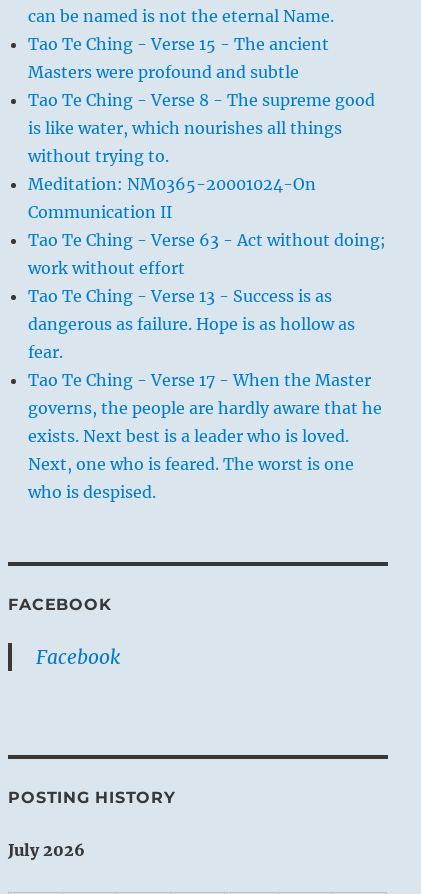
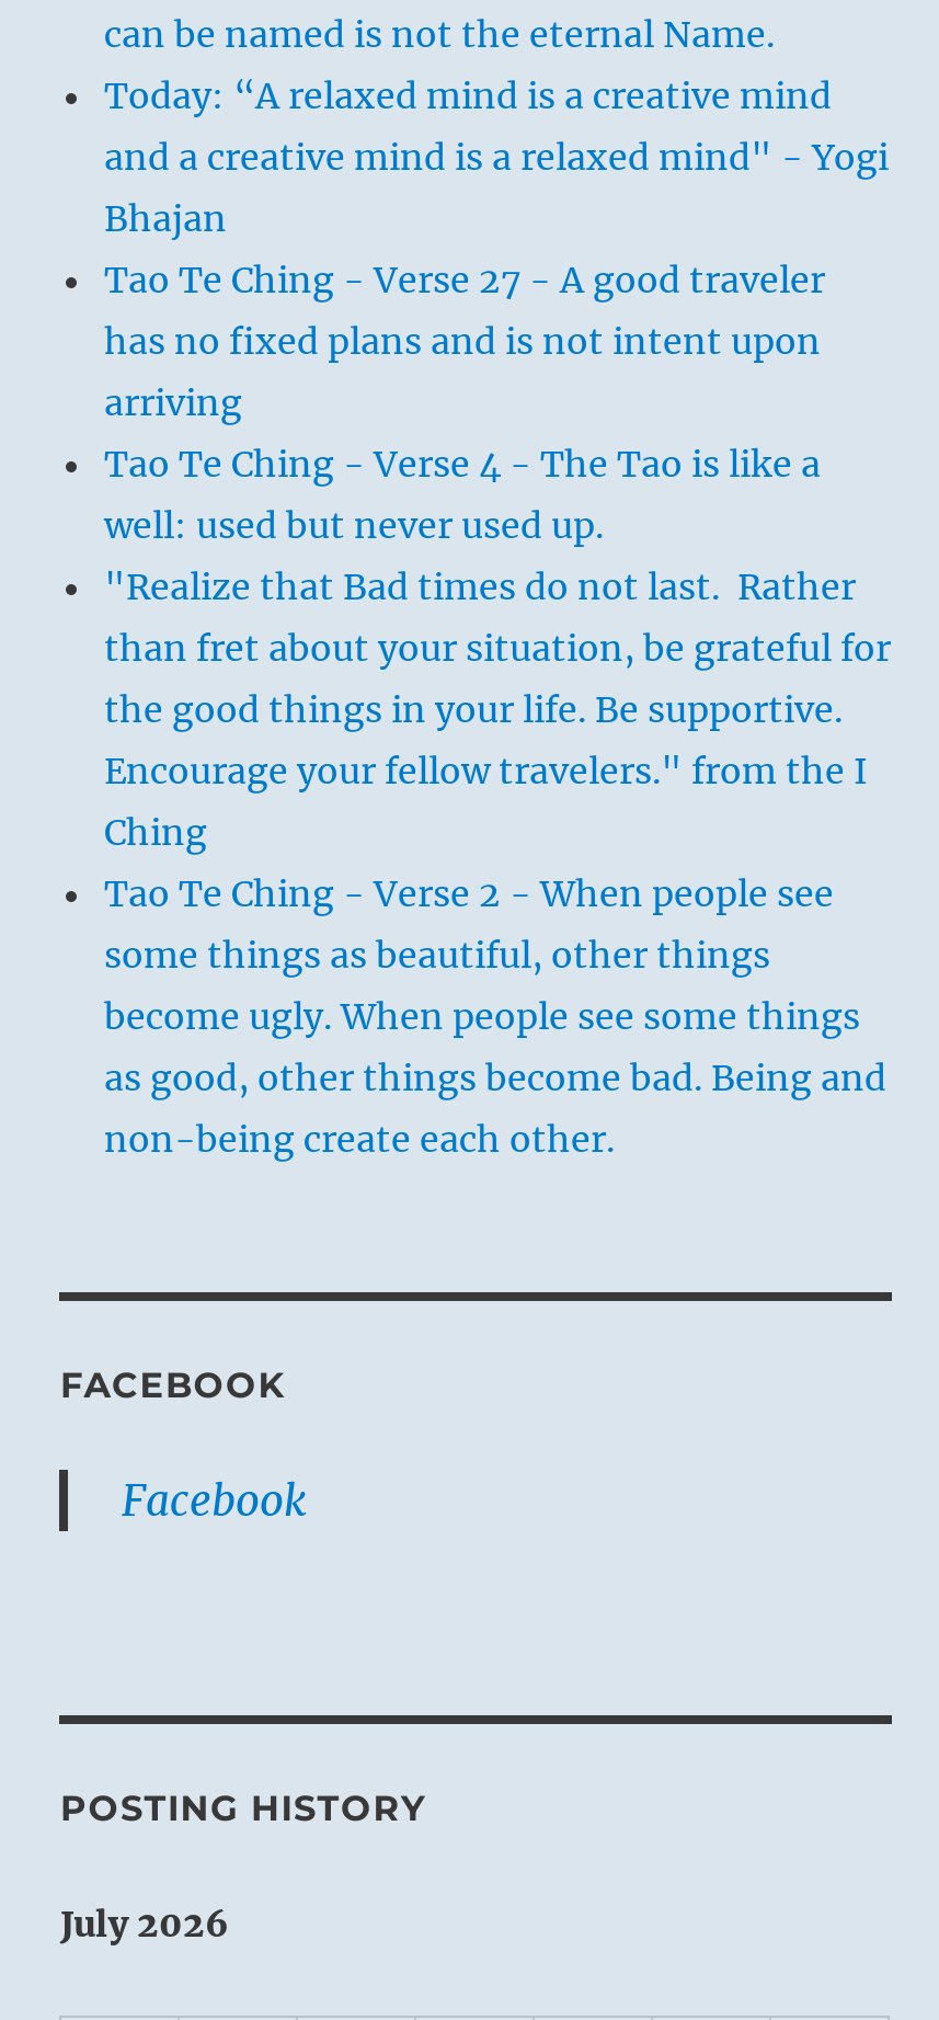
[28,34,386,502] Tao Te Ching - Verse 15 - The ancient | Masters were profound and subtle | Tao Te Ching - Verse 8 - The supreme good | is like water, which nourishes all things | without trying to. | Meditation: NM0365-20001024-On | Communication II | Tao Te Ching - Verse 63 - Act without doing; | work without effort | Tao Te Ching - Verse 13 - Success is as | dangerous as failure. Hope is as hollow as | fear. | Tao Te Ching - Verse 17 - When the Master | governs, the people are hardly aware that he | exists. Next best is a leader who is loved. | Next, one who is feared. The worst is one | who is despised. -> [104,73,891,1160] Today: “A relaxed mind is a creative mind | and a creative mind is a relaxed mind" - Yogi | Bhajan | Tao Te Ching - Verse 27 - A good traveler | has no fixed plans and is not intent upon | arriving | Tao Te Ching - Verse 4 - The Tao is like a | well: used but never used up. | "Realize that Bad times do not last. Rather | than fret about your situation, be grateful for | the good things in your life. Be supportive. | Encourage your fellow travelers." from the I | Ching | Tao Te Ching - Verse 2 - When people see | some things as beautiful, other things | become ugly. When people see some things | as good, other things become bad. Being and | non-being create each other.

